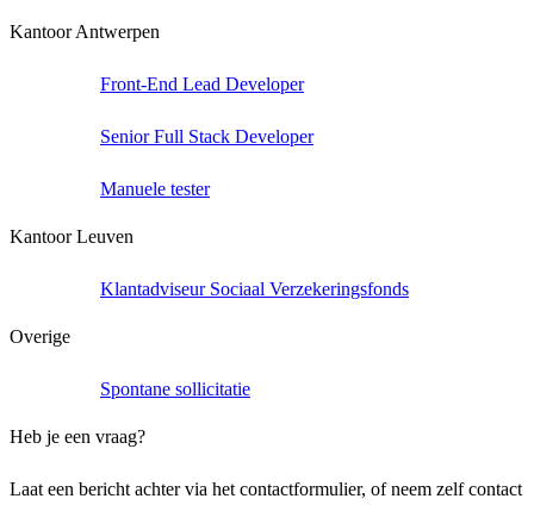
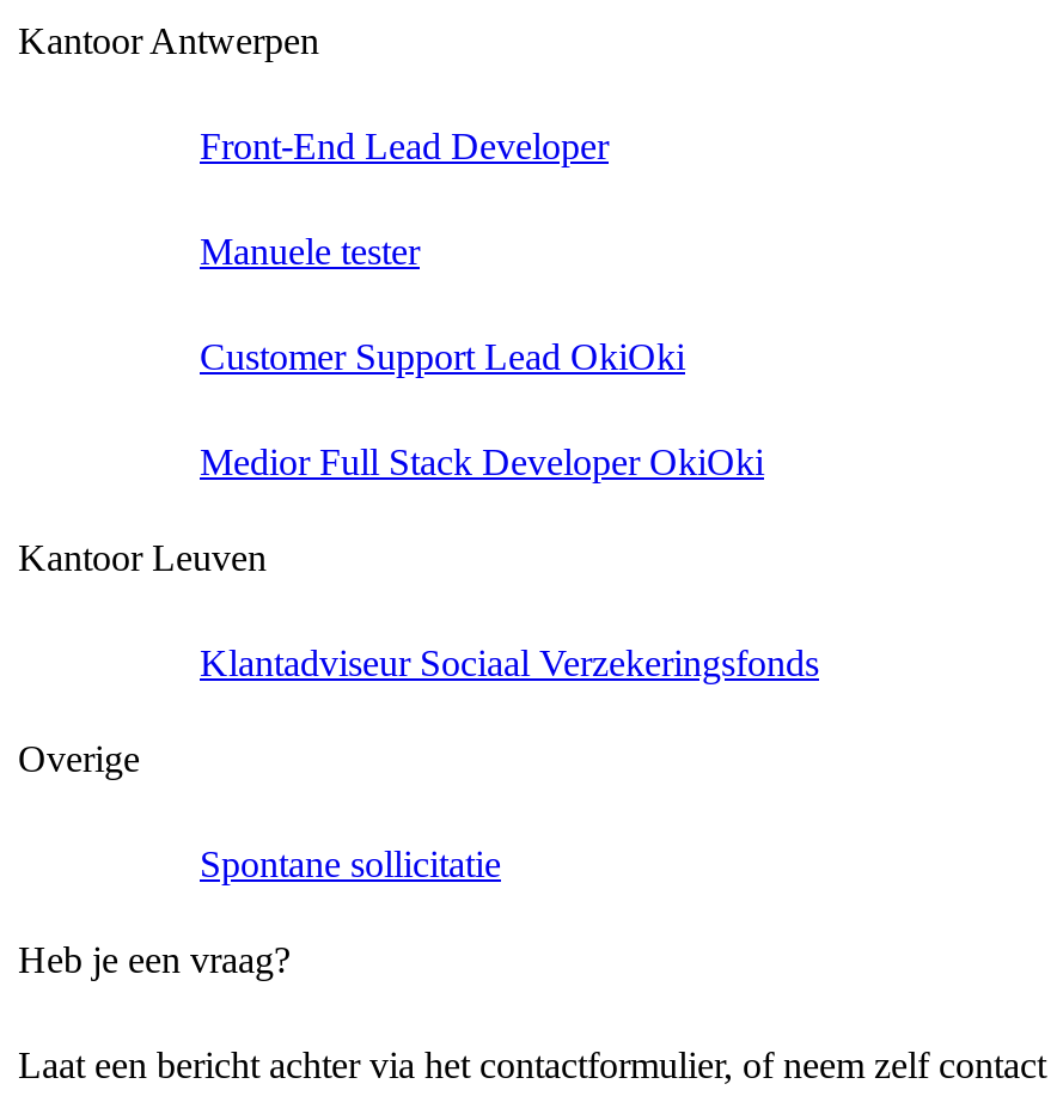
[100,126,313,146] Senior Full Stack Developer -> none
moved [100,179,210,199] -> [200,231,420,272]: Manuele tester
none -> [200,336,764,482] Customer Support Lead OkiOki | Medior Full Stack Developer OkiOki

